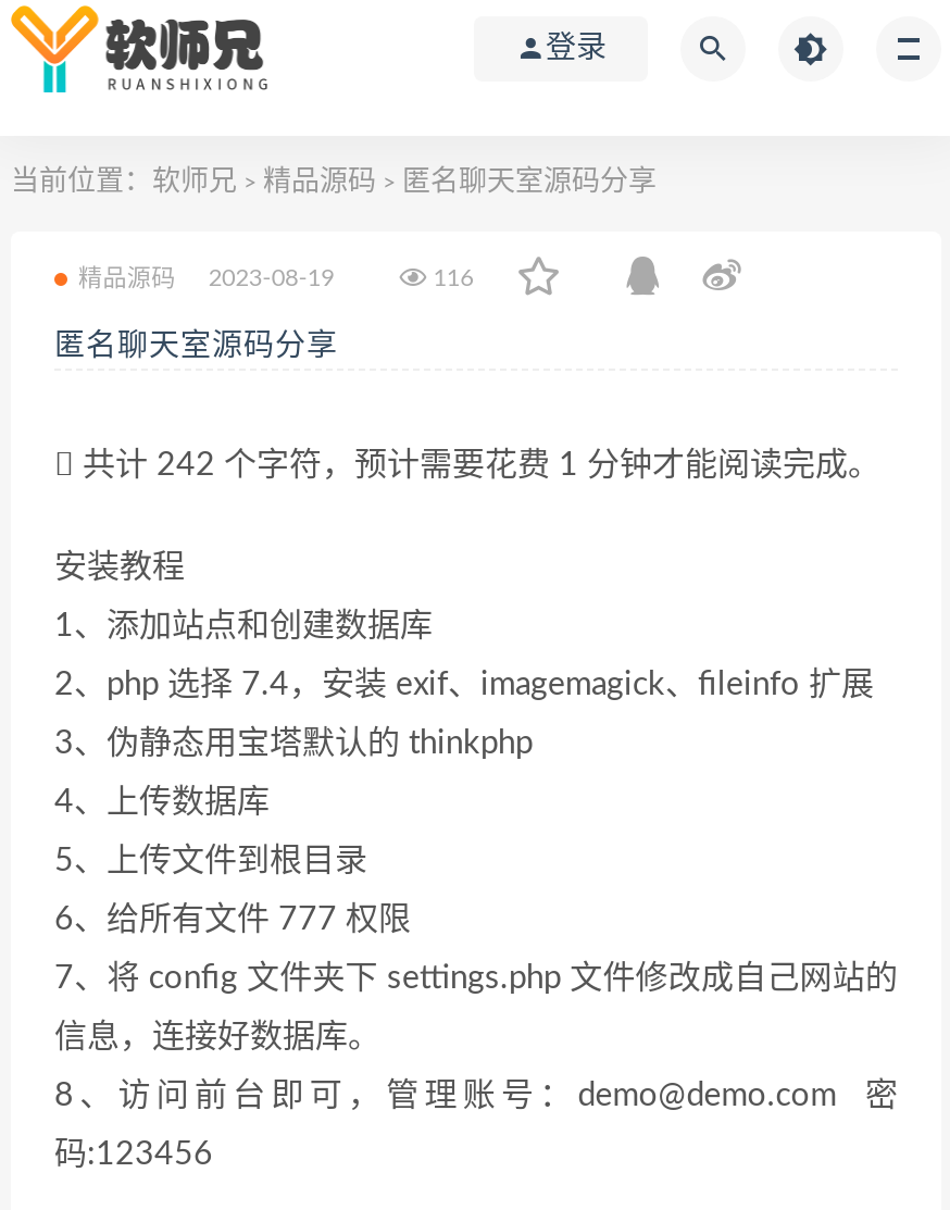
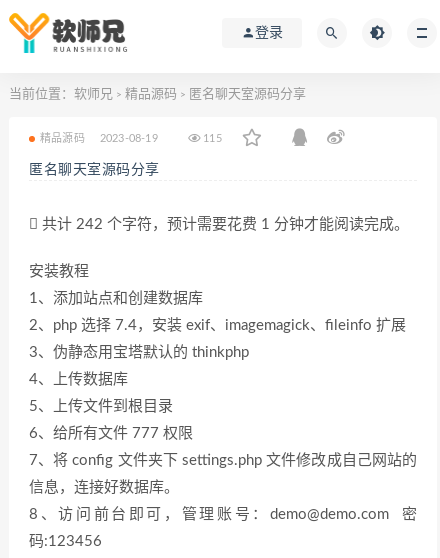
[426,266,473,290] 116 -> [200,133,222,144] 115

